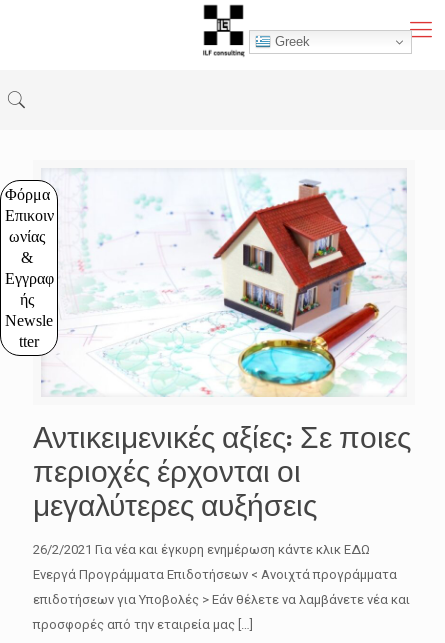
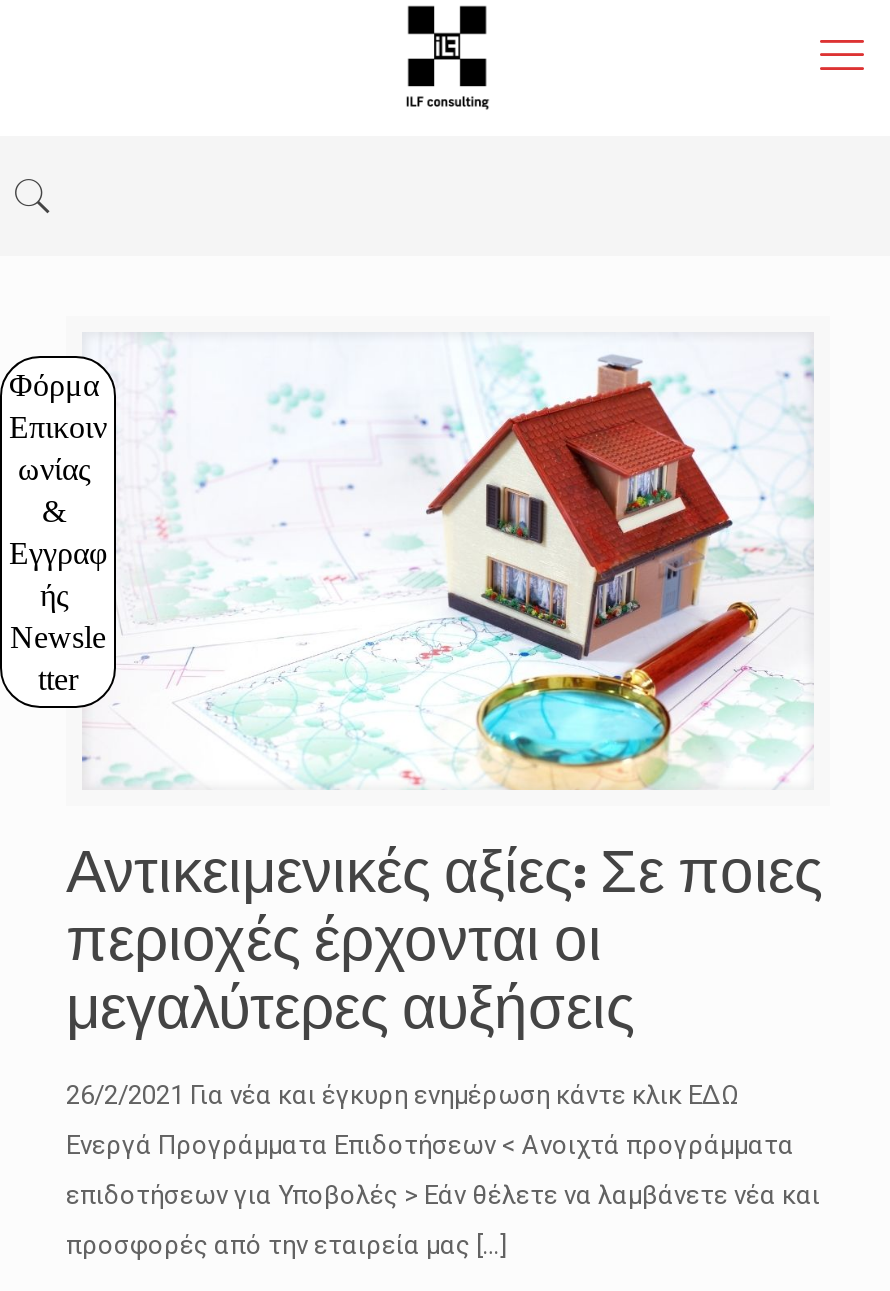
[271,33,310,48] Greek -> none

